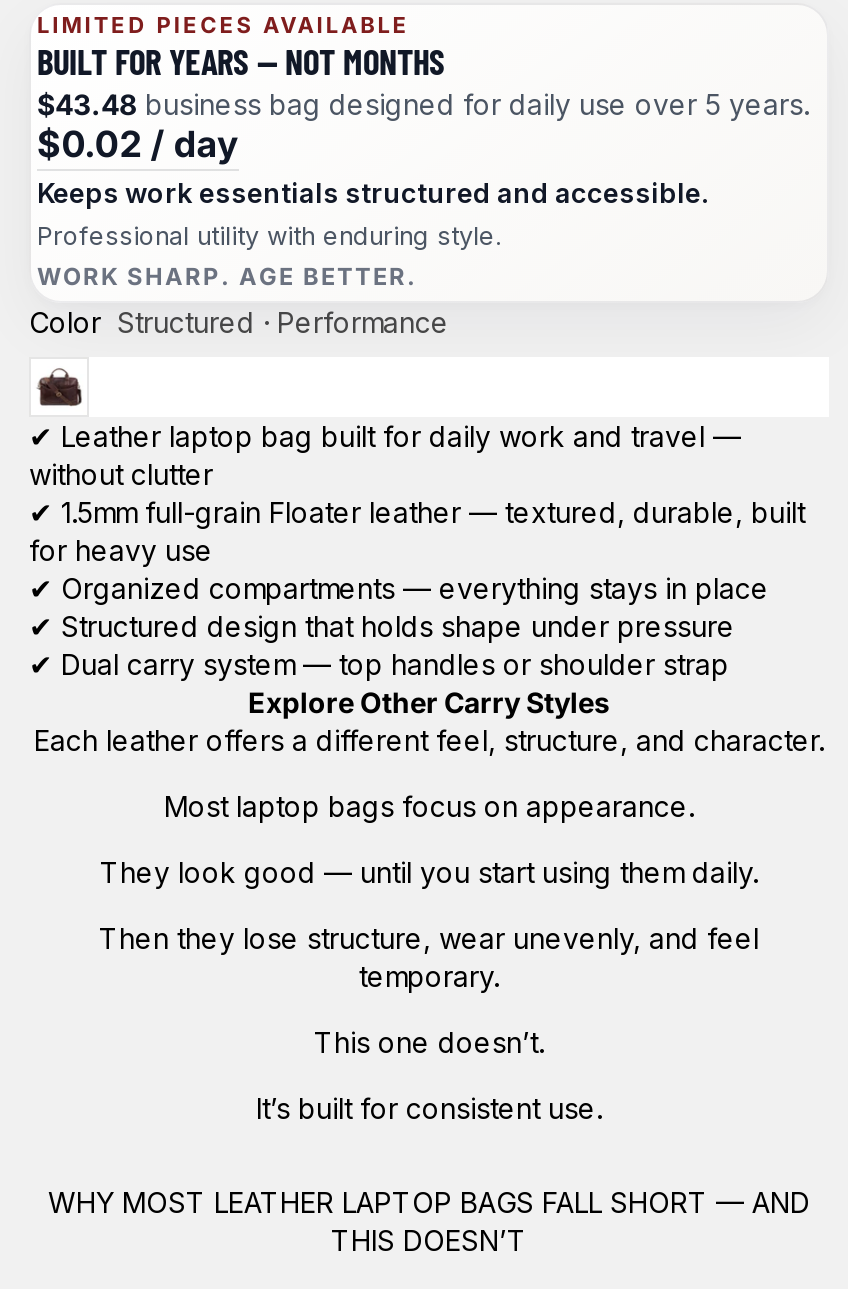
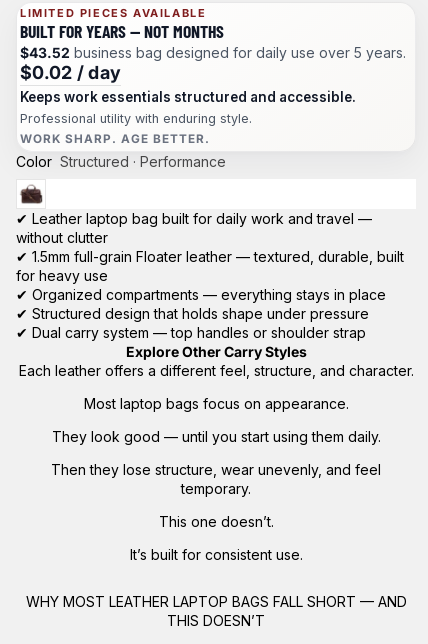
[37,88,809,122] $43.48 business bag designed for daily use over 5 years. -> [20,44,406,61] $43.52 business bag designed for daily use over 5 years.

